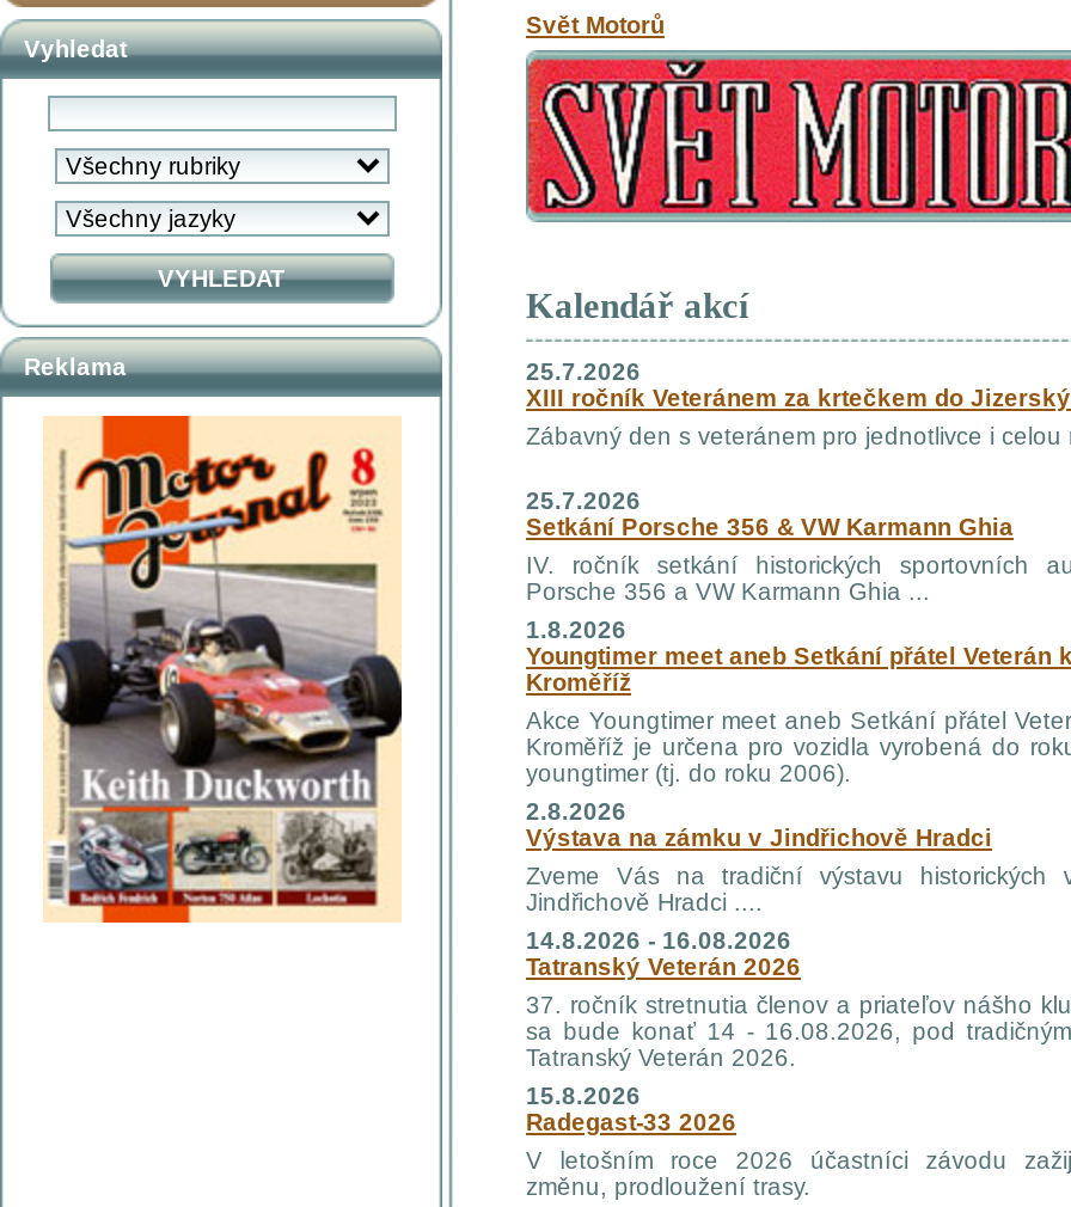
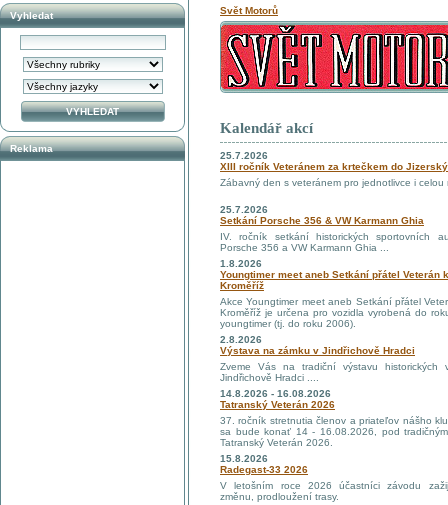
[43,413,404,925] [image] -> none

